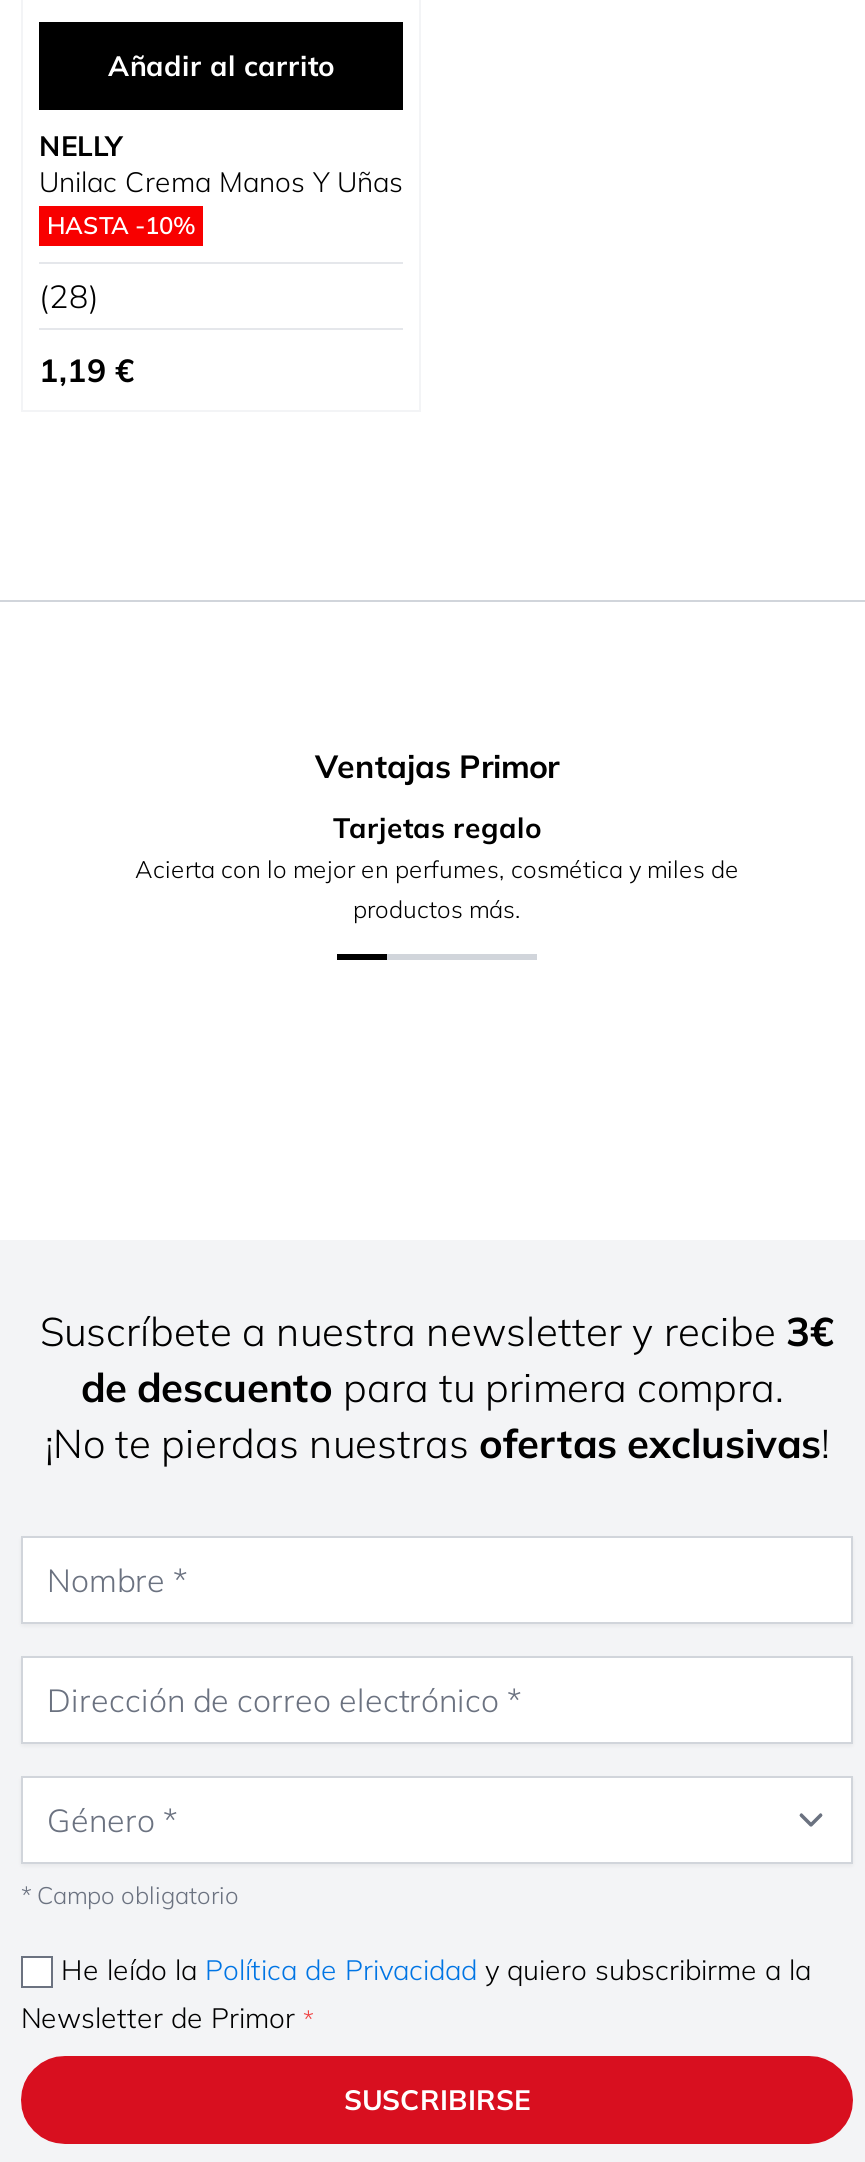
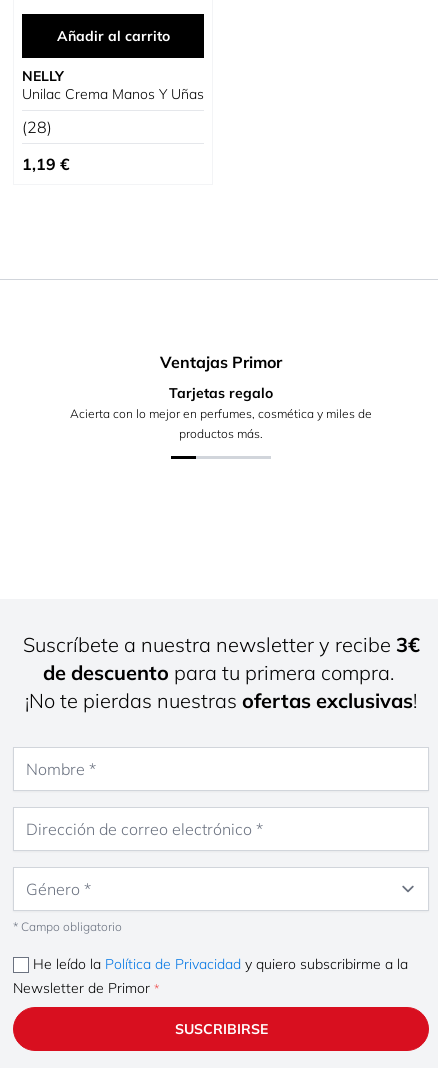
[47,210,195,240] HASTA -10% -> none

